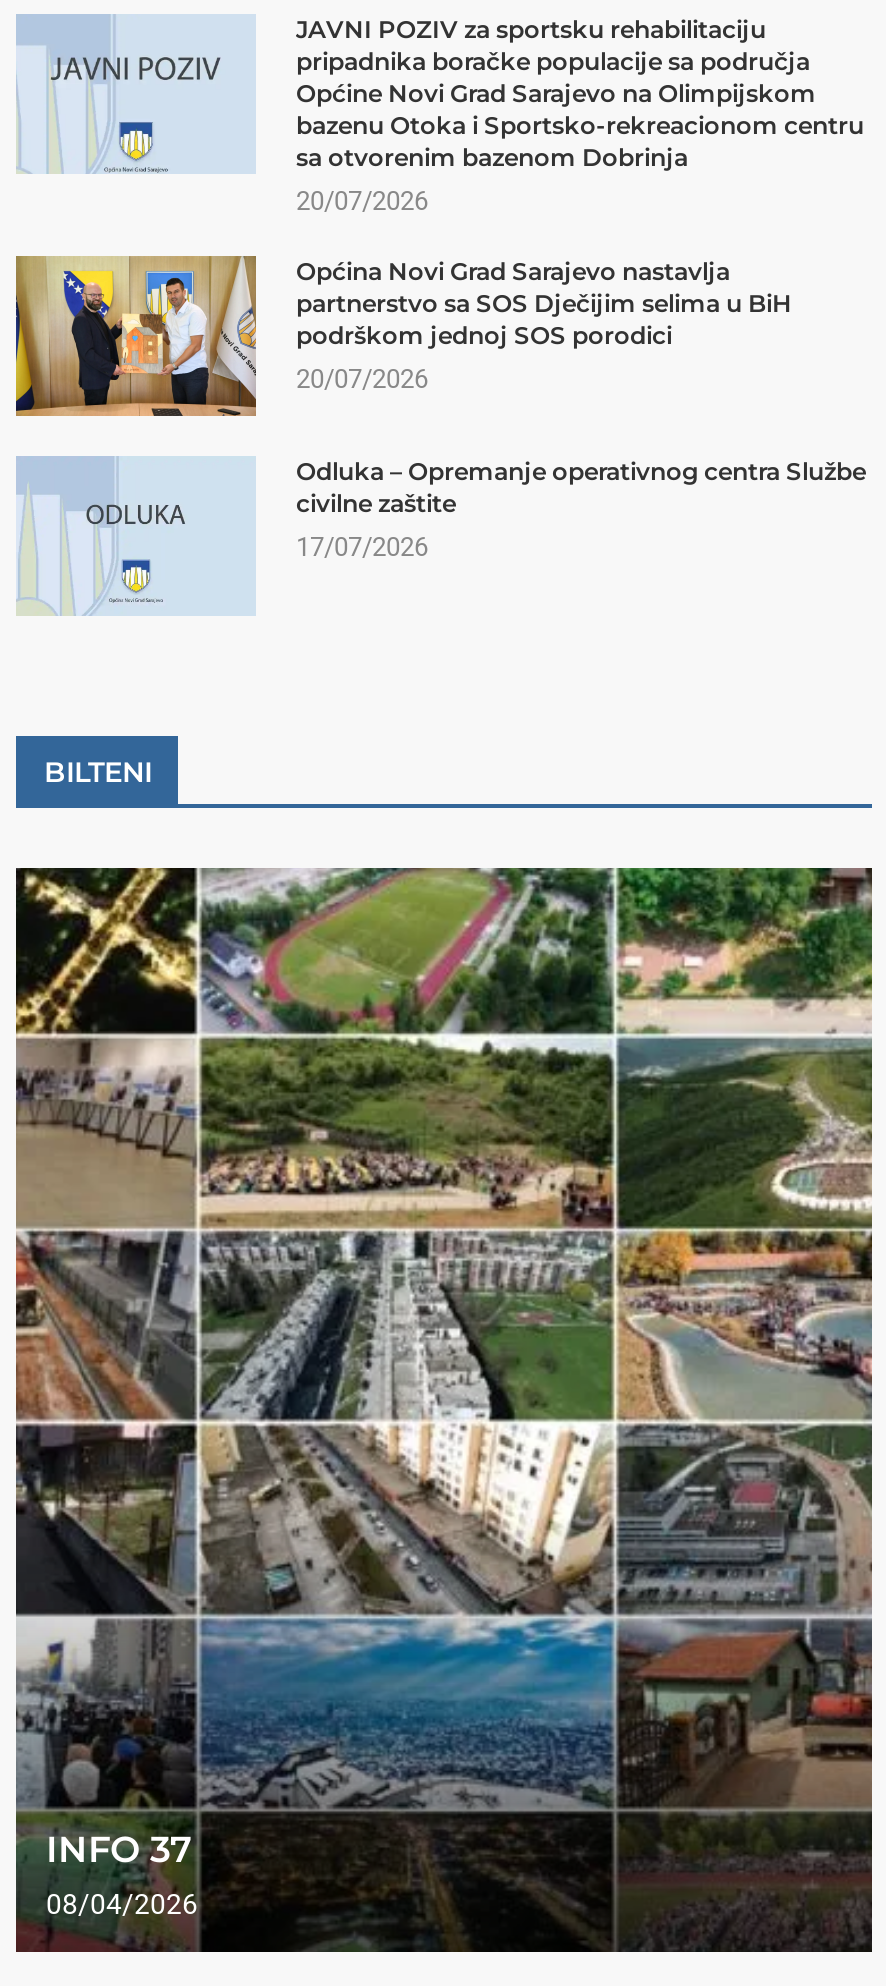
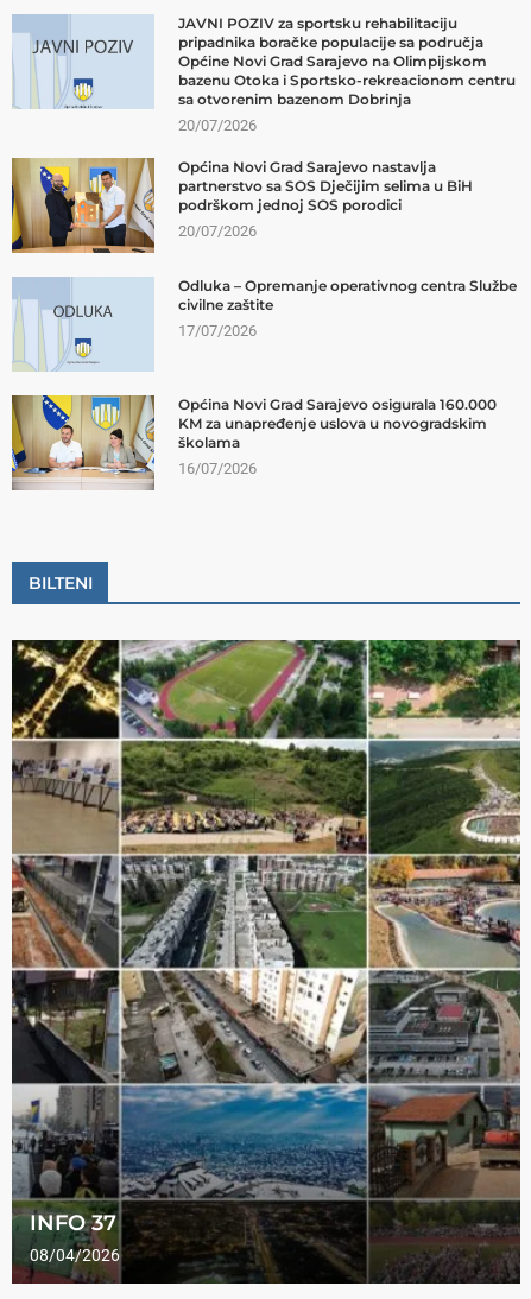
none -> [11,394,497,490] [image] | Općina Novi Grad Sarajevo osigurala 160.000 | KM za unapređenje uslova u novogradskim | školama | 16/07/2026

